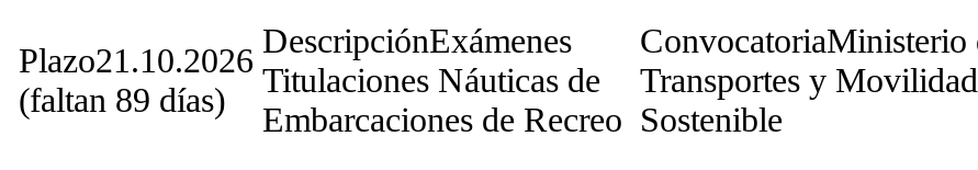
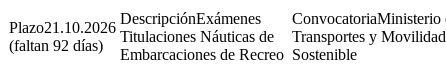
[19,82,225,119] (faltan 89 días) -> [9,37,103,54] (faltan 92 días)

